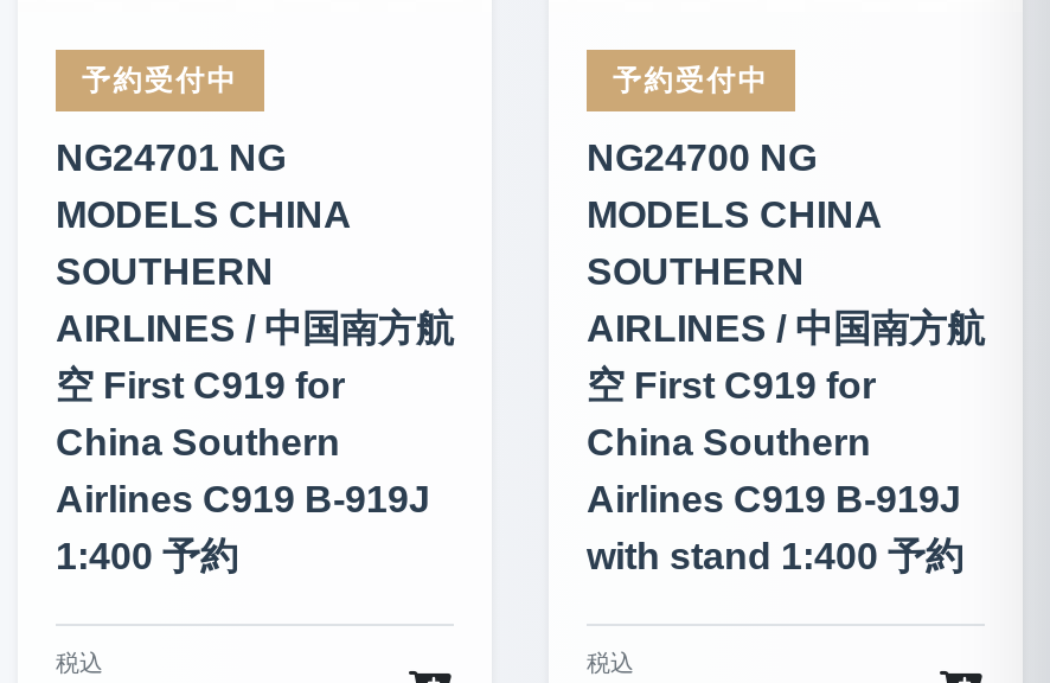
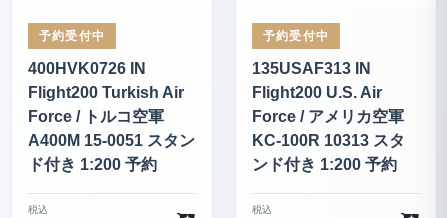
[56,136,454,575] NG24701 NG | MODELS CHINA | SOUTHERN | AIRLINES / 中国南方航 | 空 First C919 for | China Southern | Airlines C919 B-919J | 1:400 予約 -> [28,59,195,172] 400HVK0726 IN | Flight200 Turkish Air | Force / トルコ空軍 | A400M 15-0051 スタン | ド付き 1:200 予約
[587,136,985,575] NG24700 NG | MODELS CHINA | SOUTHERN | AIRLINES / 中国南方航 | 空 First C919 for | China Southern | Airlines C919 B-919J | with stand 1:400 予約 -> [252,59,405,172] 135USAF313 IN | Flight200 U.S. Air | Force / アメリカ空軍 | KC-100R 10313 スタ | ンド付き 1:200 予約

